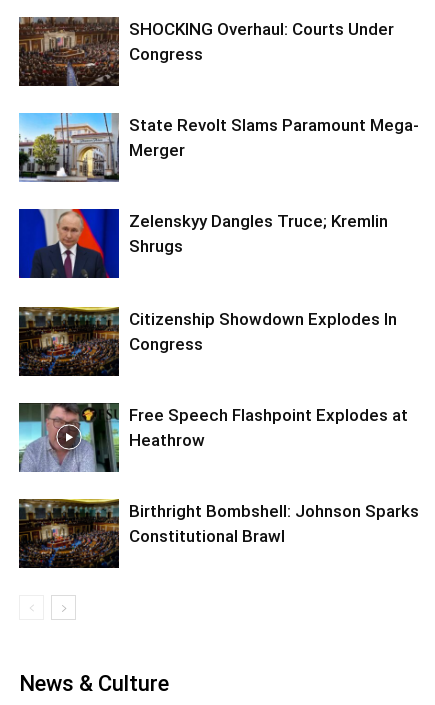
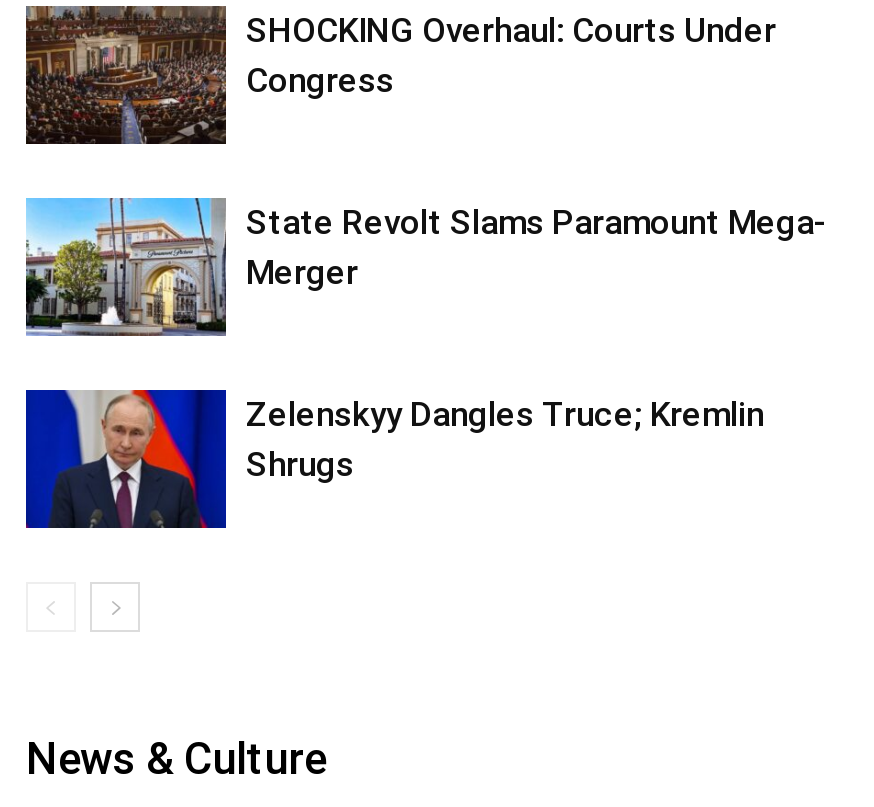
[18,306,397,377] [image] | Citizenship Showdown Explodes In | Congress -> none
[18,402,408,473] [image] | Free Speech Flashpoint Explodes at | Heathrow -> none
[18,498,419,569] [image] | Birthright Bombshell: Johnson Sparks | Constitutional Brawl -> none

